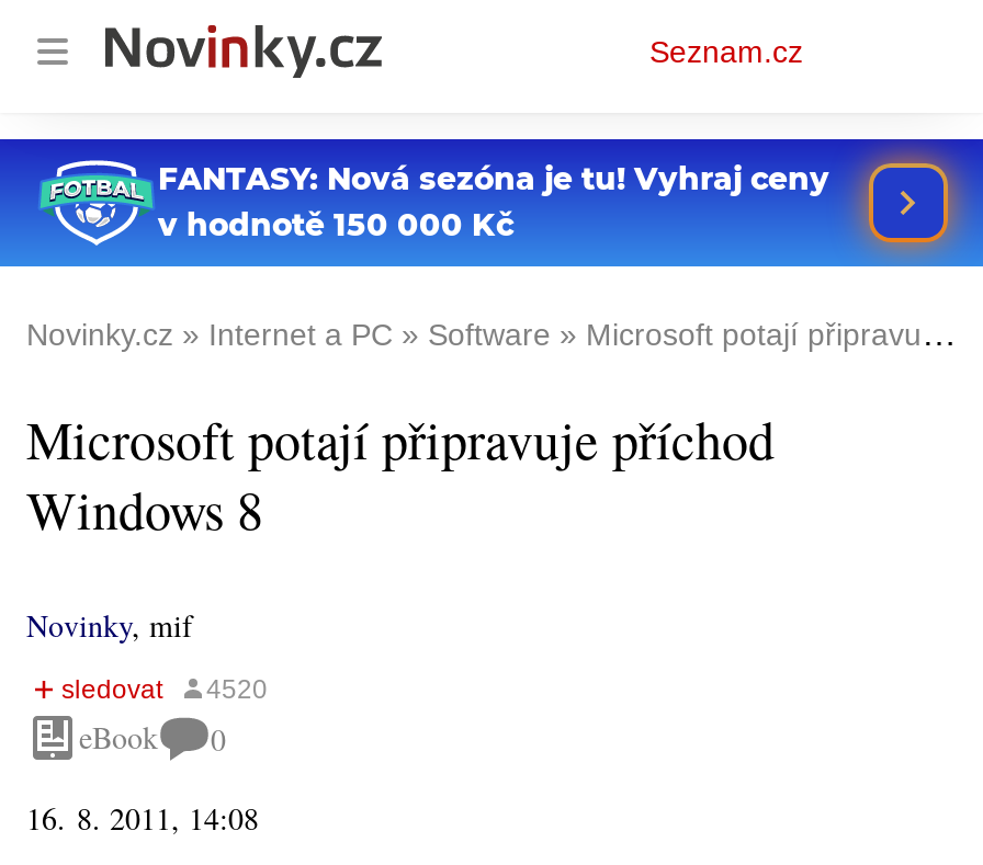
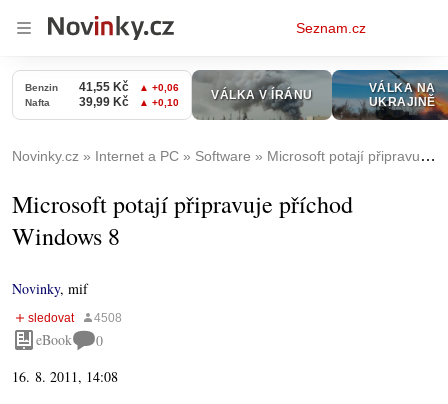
[7,137,976,269] [image] -> [3,68,445,125] [image]

